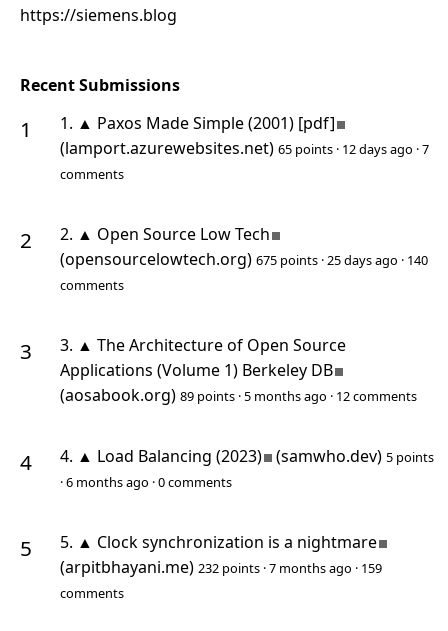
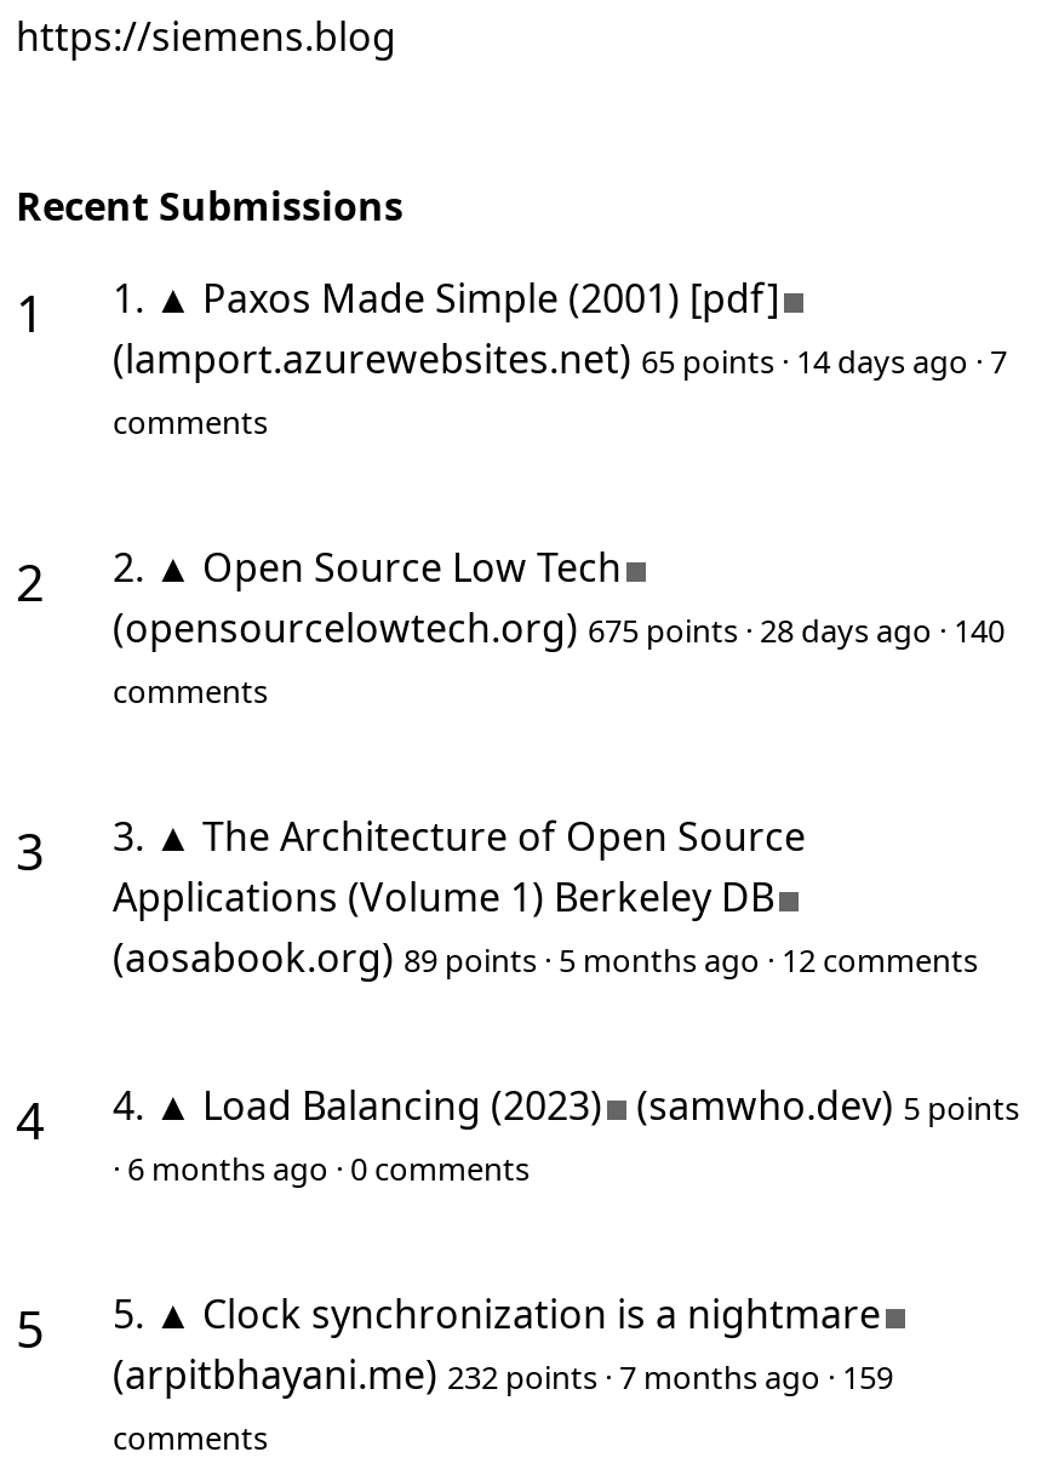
[60,137,429,159] (lamport.azurewebsites.net) 65 points · 12 days ago · 7 -> [113,332,1007,385] (lamport.azurewebsites.net) 65 points · 14 days ago · 7
[60,248,428,270] (opensourcelowtech.org) 675 points · 25 days ago · 140 -> [113,601,1005,655] (opensourcelowtech.org) 675 points · 28 days ago · 140

